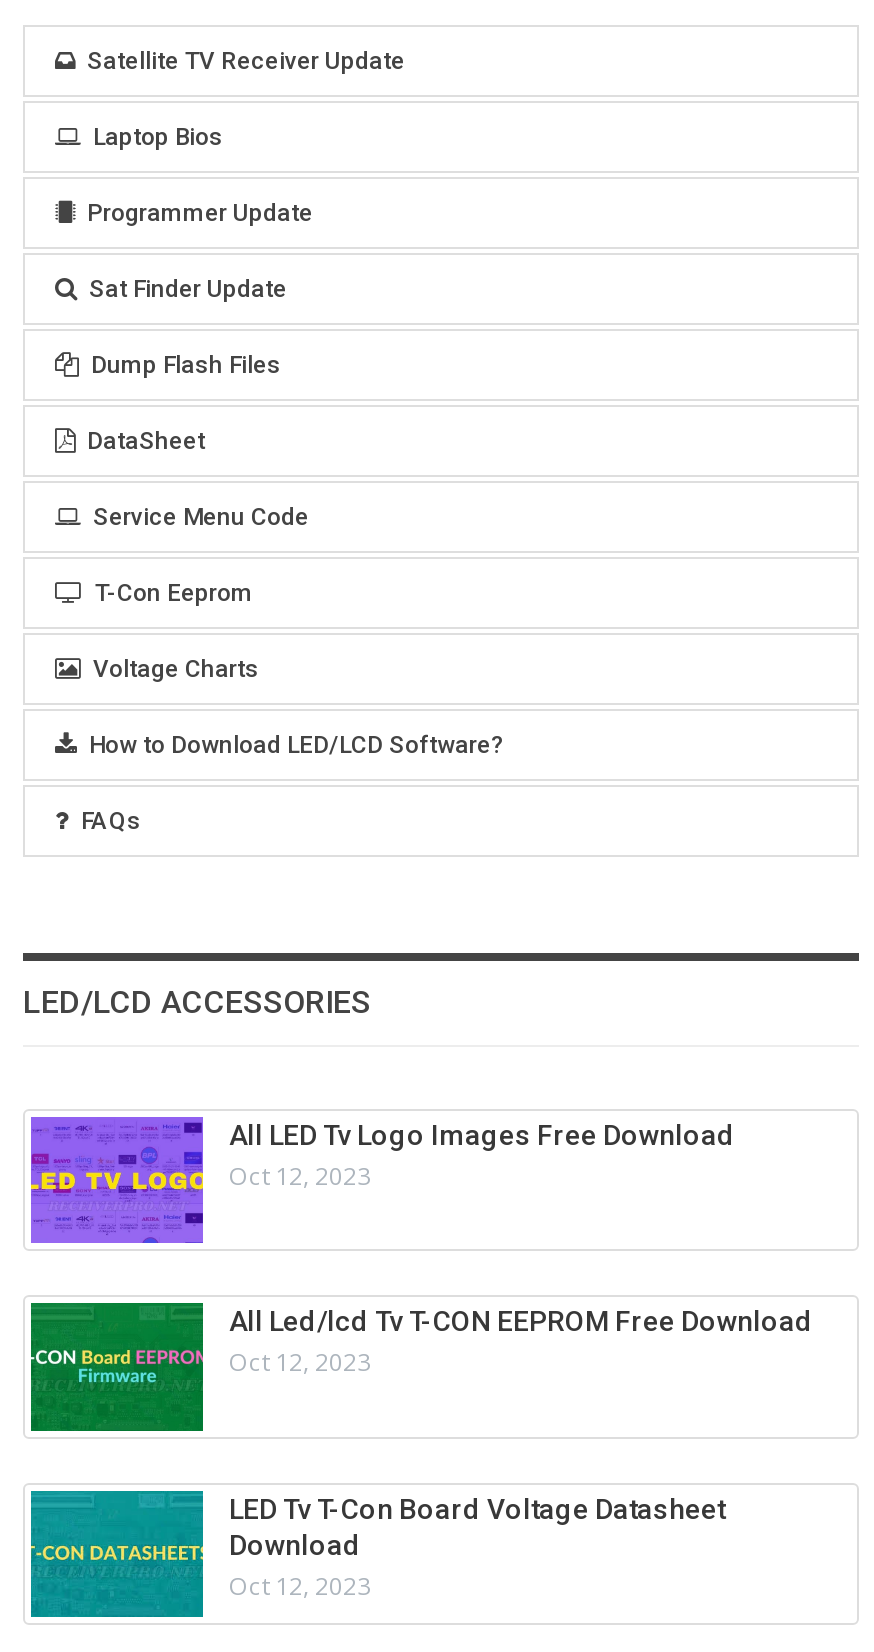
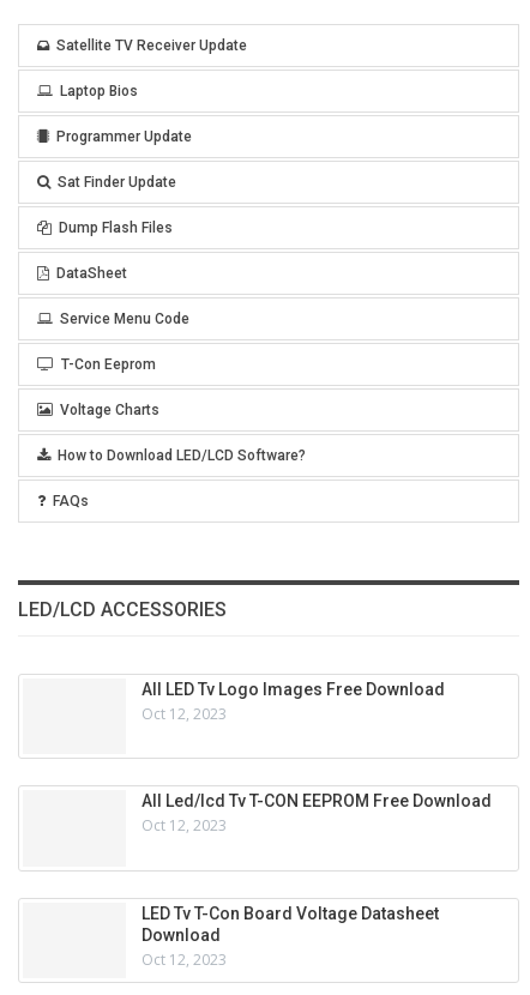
[29,1115,205,1245] [image] -> none
[29,1301,205,1433] [image] -> none
[29,1489,205,1619] [image] -> none

